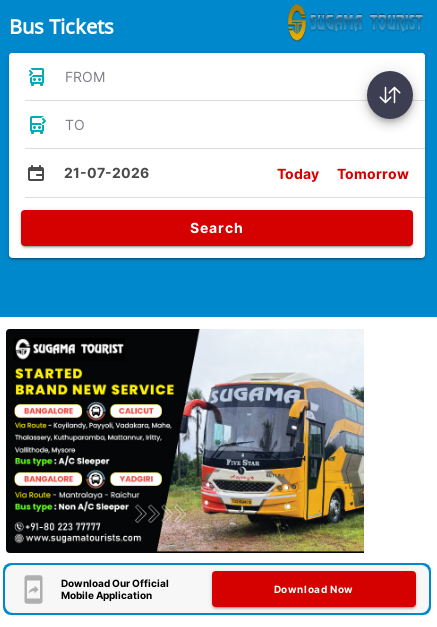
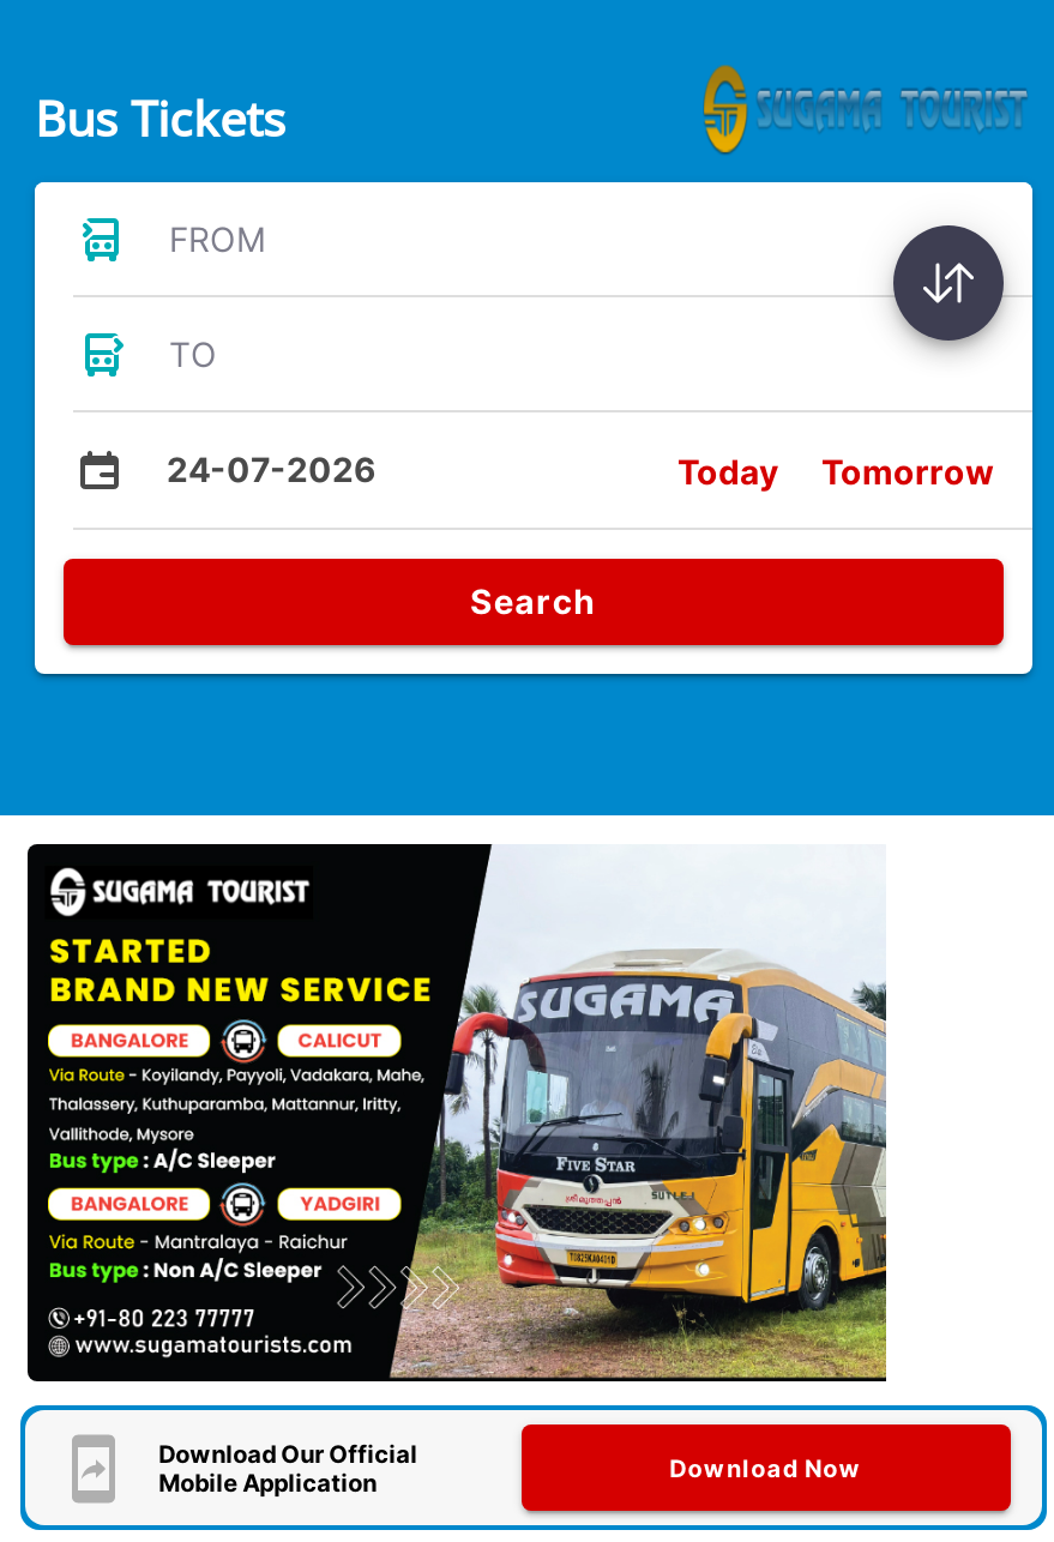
[64,164,149,181] 21-07-2026 -> [167,448,375,489] 24-07-2026

